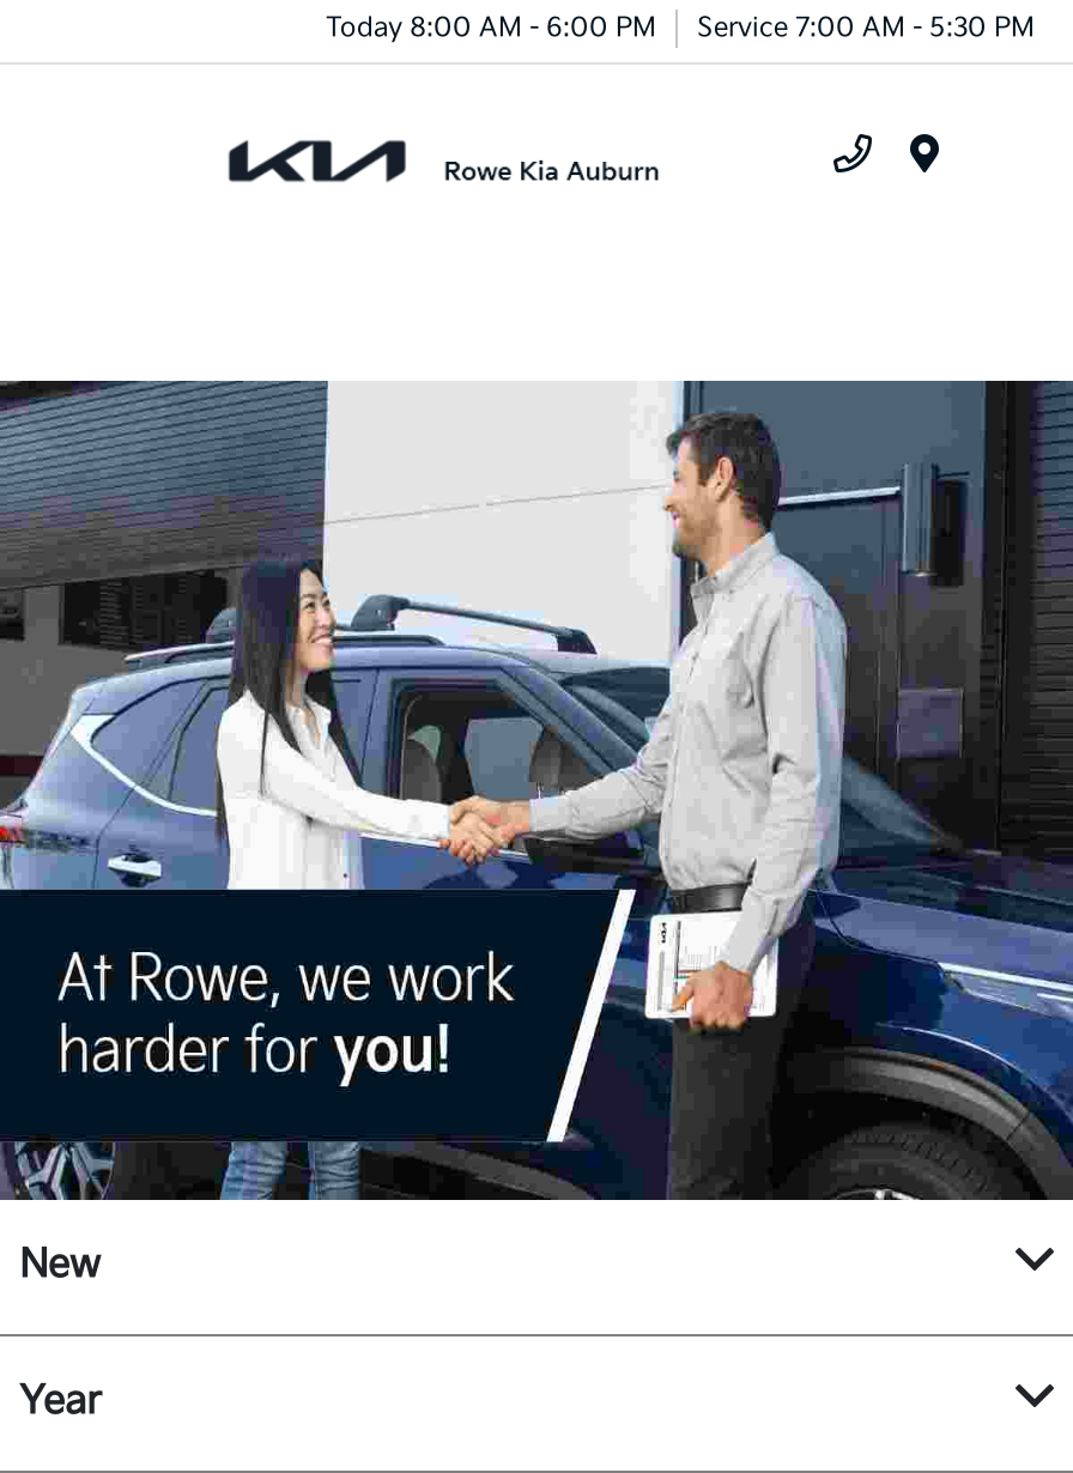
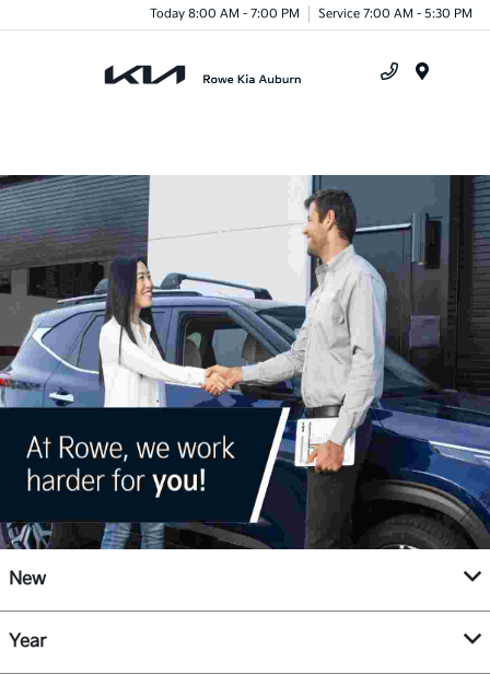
[326,11,1035,42] Today 8:00 AM - 6:00 PM Service 7:00 AM - 5:30 PM -> [150,6,472,20] Today 8:00 AM - 7:00 PM Service 7:00 AM - 5:30 PM

